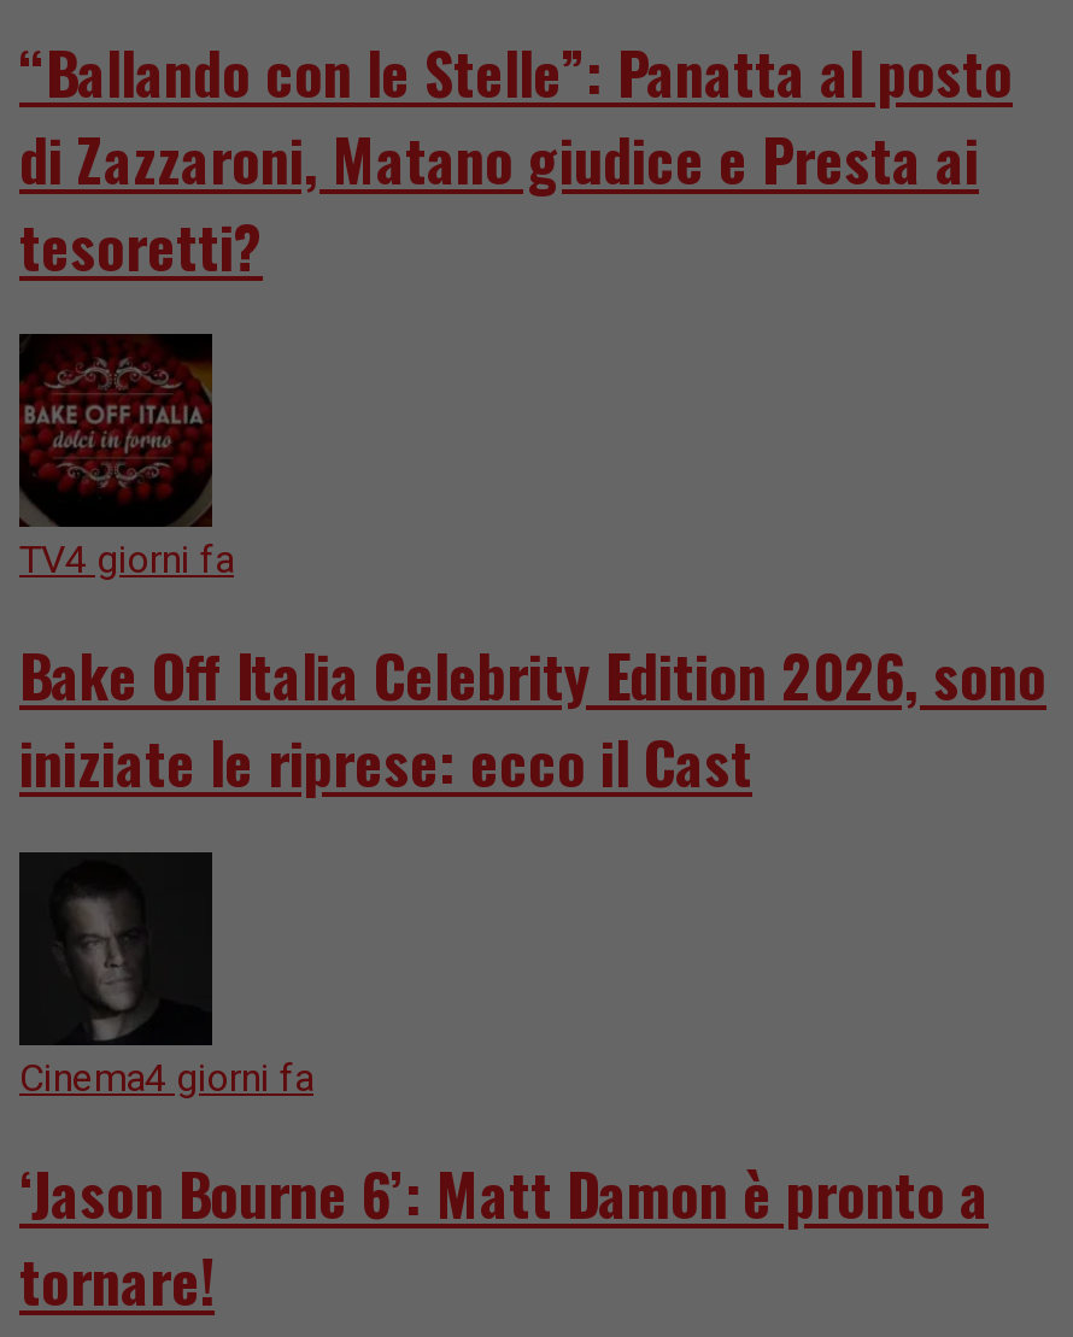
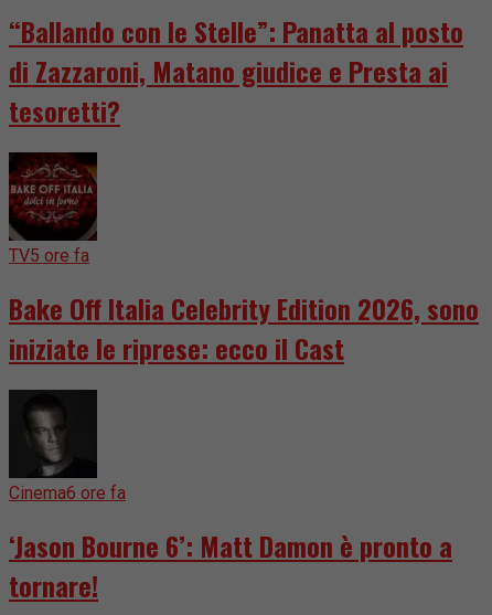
[19,537,234,583] TV4 giorni fa -> [9,245,89,266] TV5 ore fa
[19,1055,313,1101] Cinema4 giorni fa -> [9,482,126,503] Cinema6 ore fa

